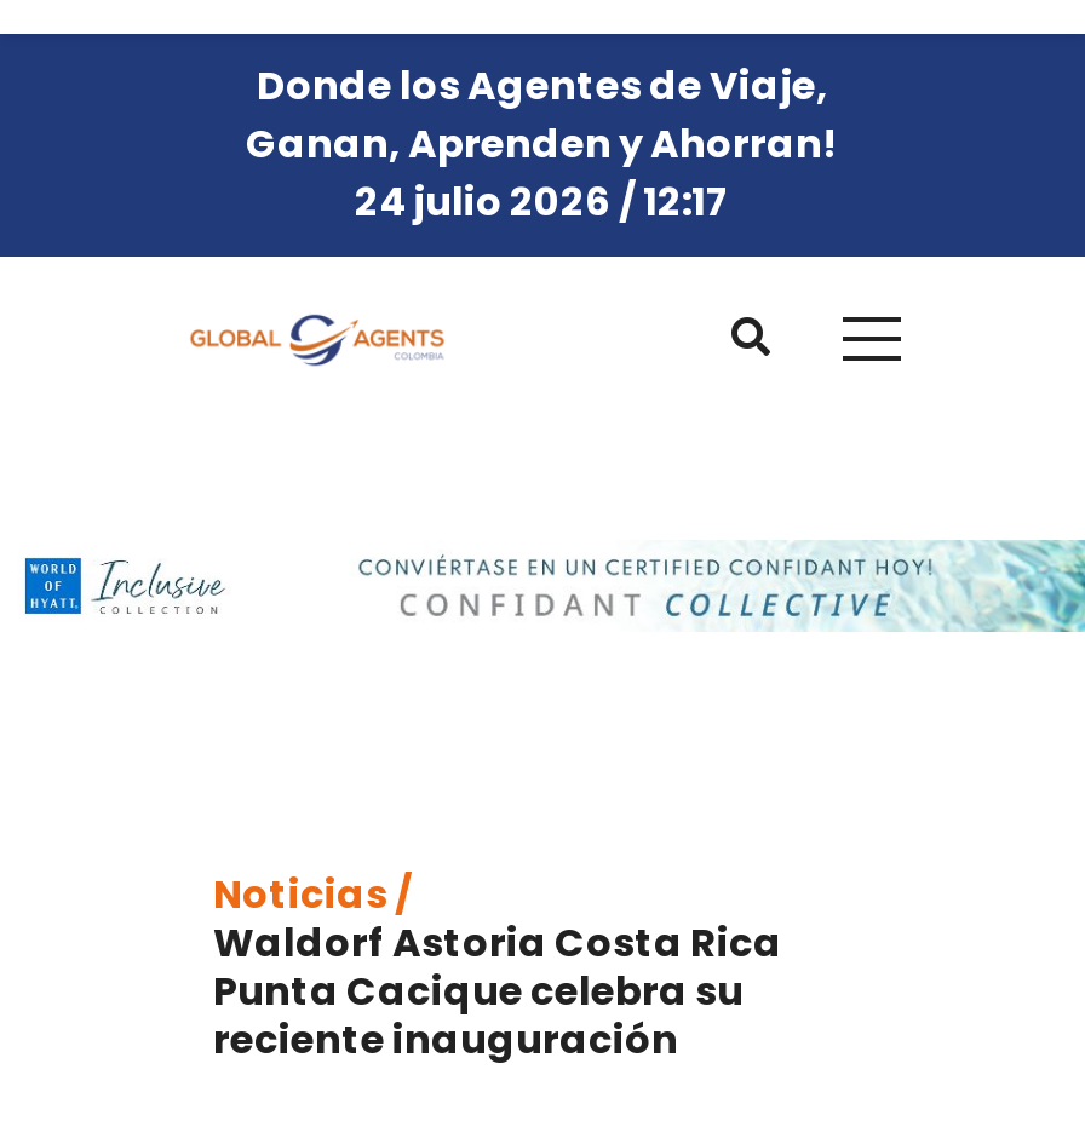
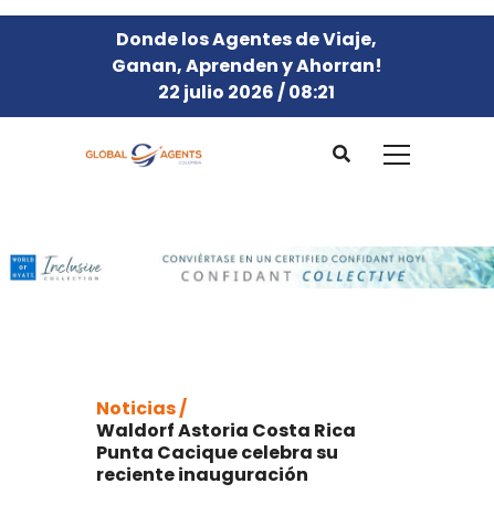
[355,174,730,230] 24 julio 2026 / 12:17 -> [158,80,335,105] 22 julio 2026 / 08:21

